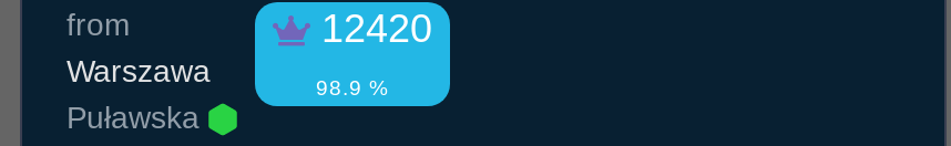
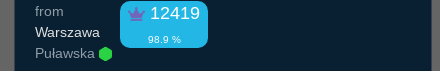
[310,6,432,51] 12420 -> [145,3,200,23] 12419

